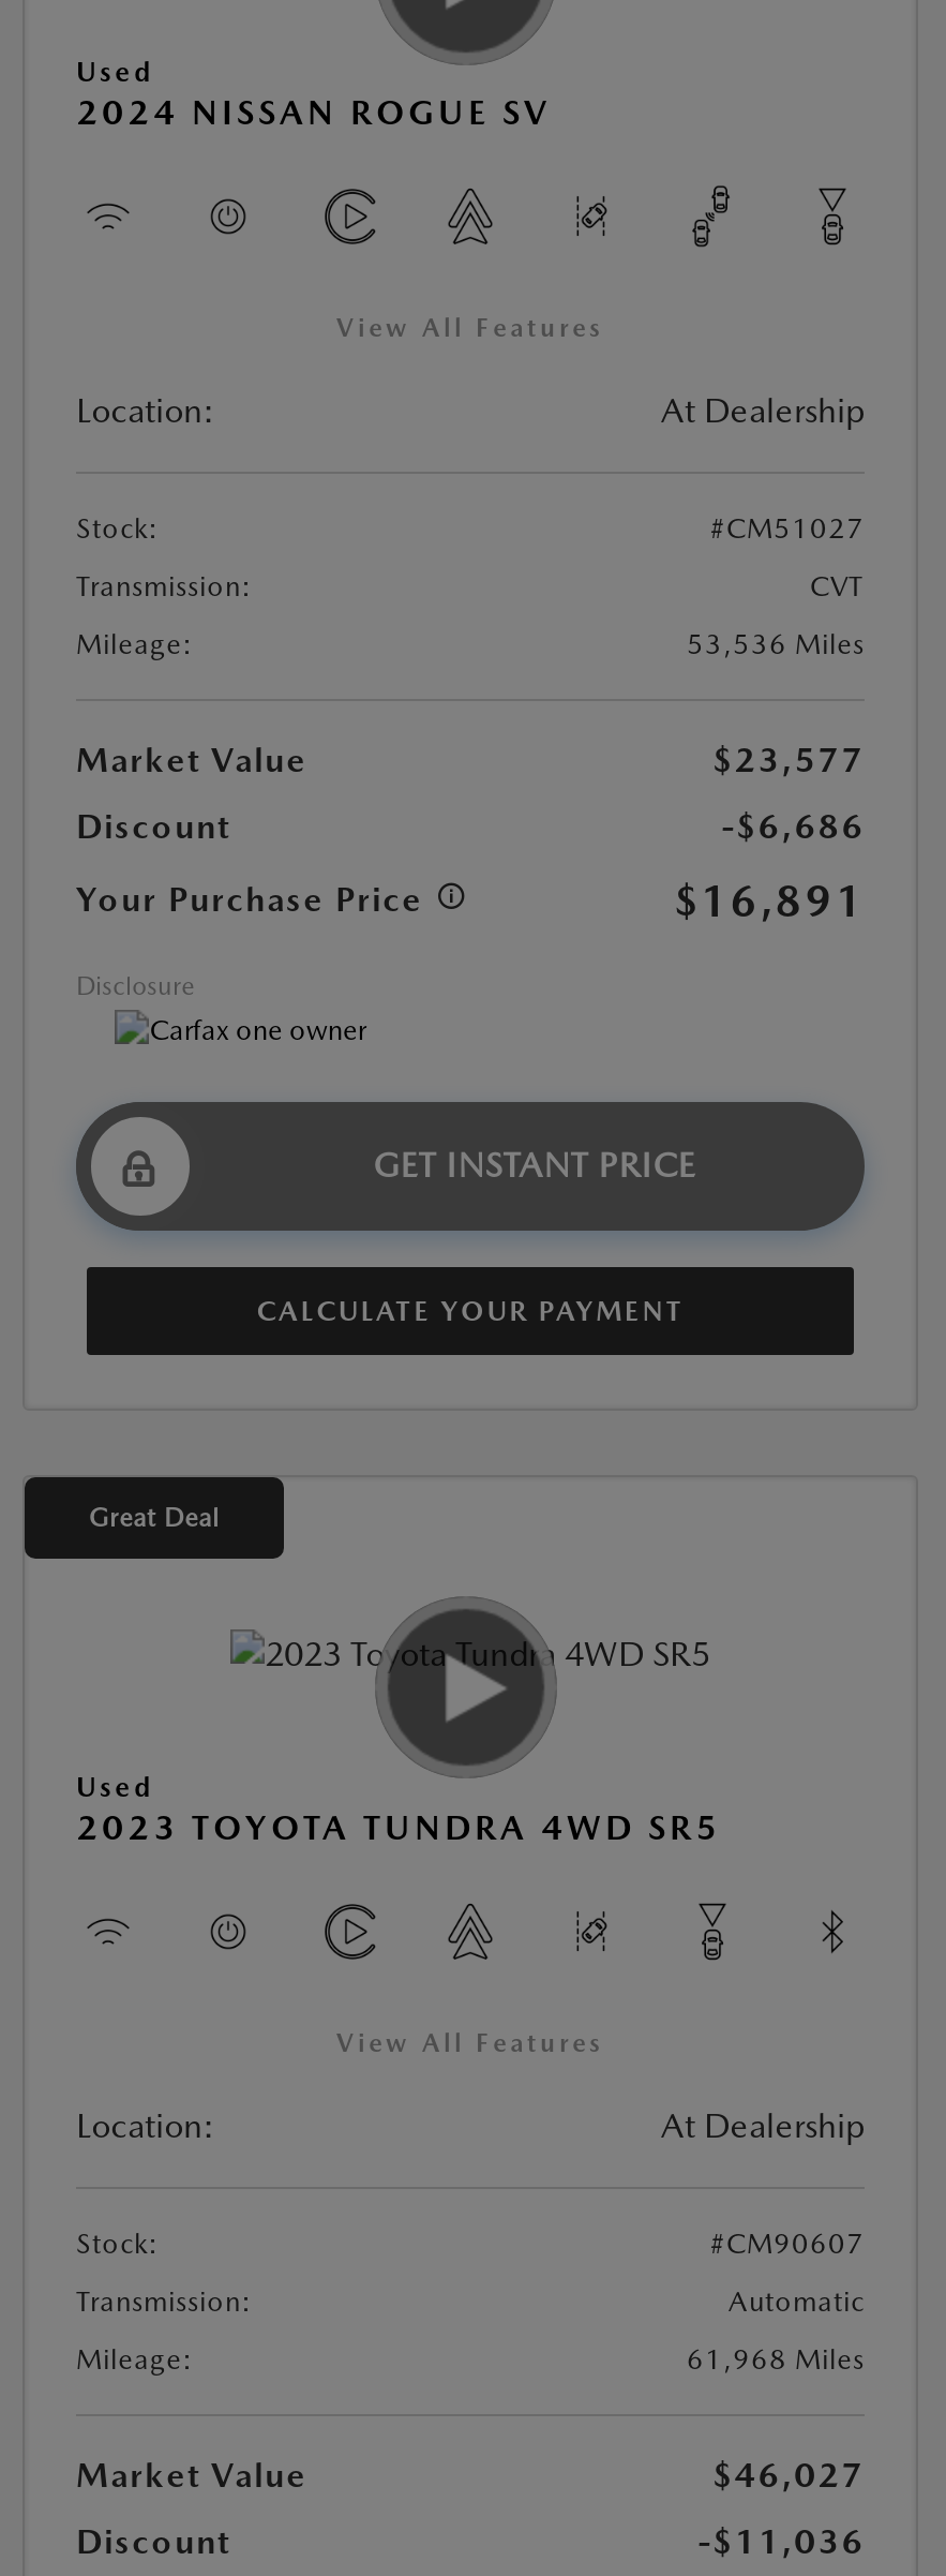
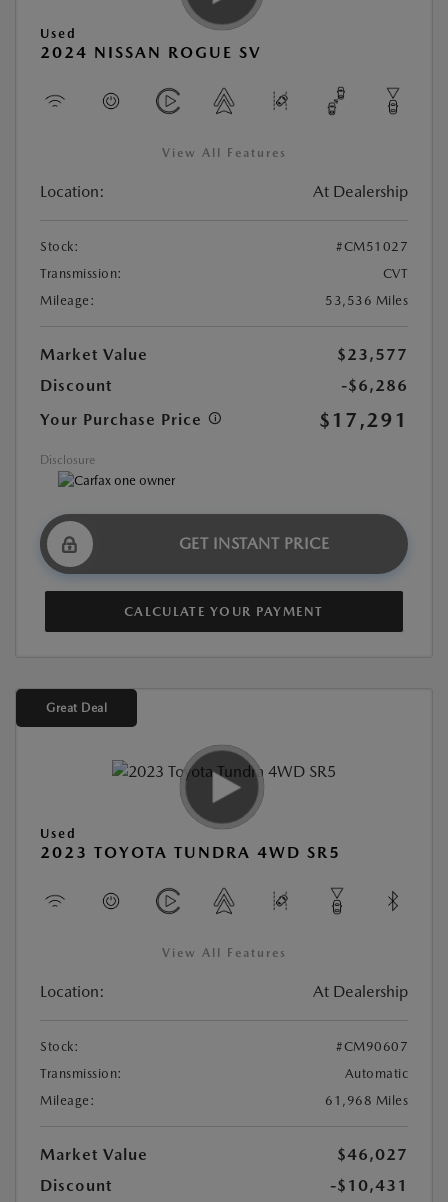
[721,807,865,848] -$6,686 -> [341,376,408,395] -$6,286
[674,876,865,927] $16,891 -> [319,408,408,432] $17,291
[697,2521,865,2562] -$11,036 -> [330,1176,408,1195] -$10,431

